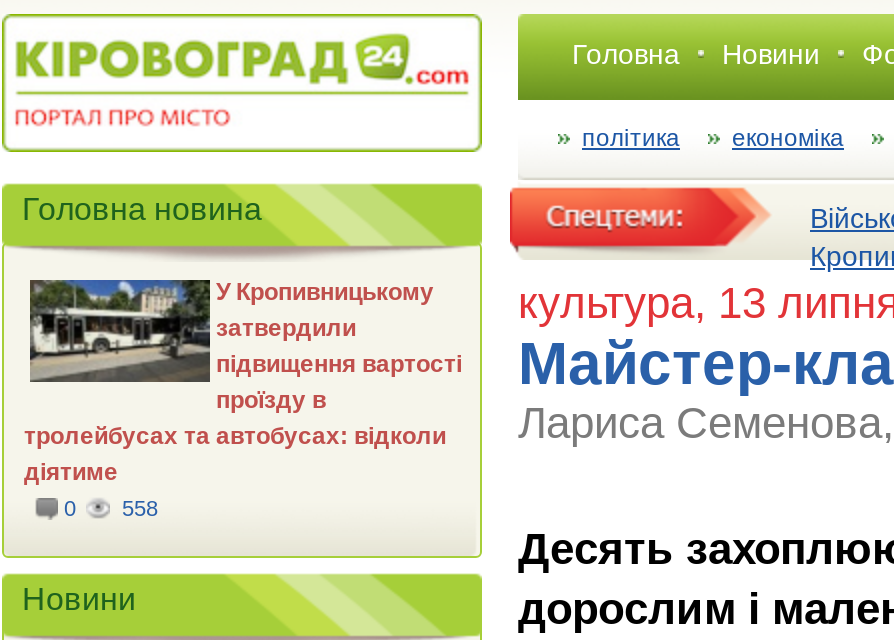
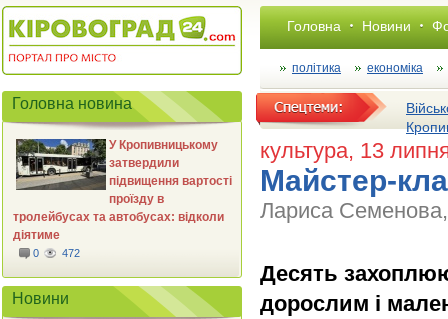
[64,496,158,520] 0 558 -> [33,247,80,259] 0 472

